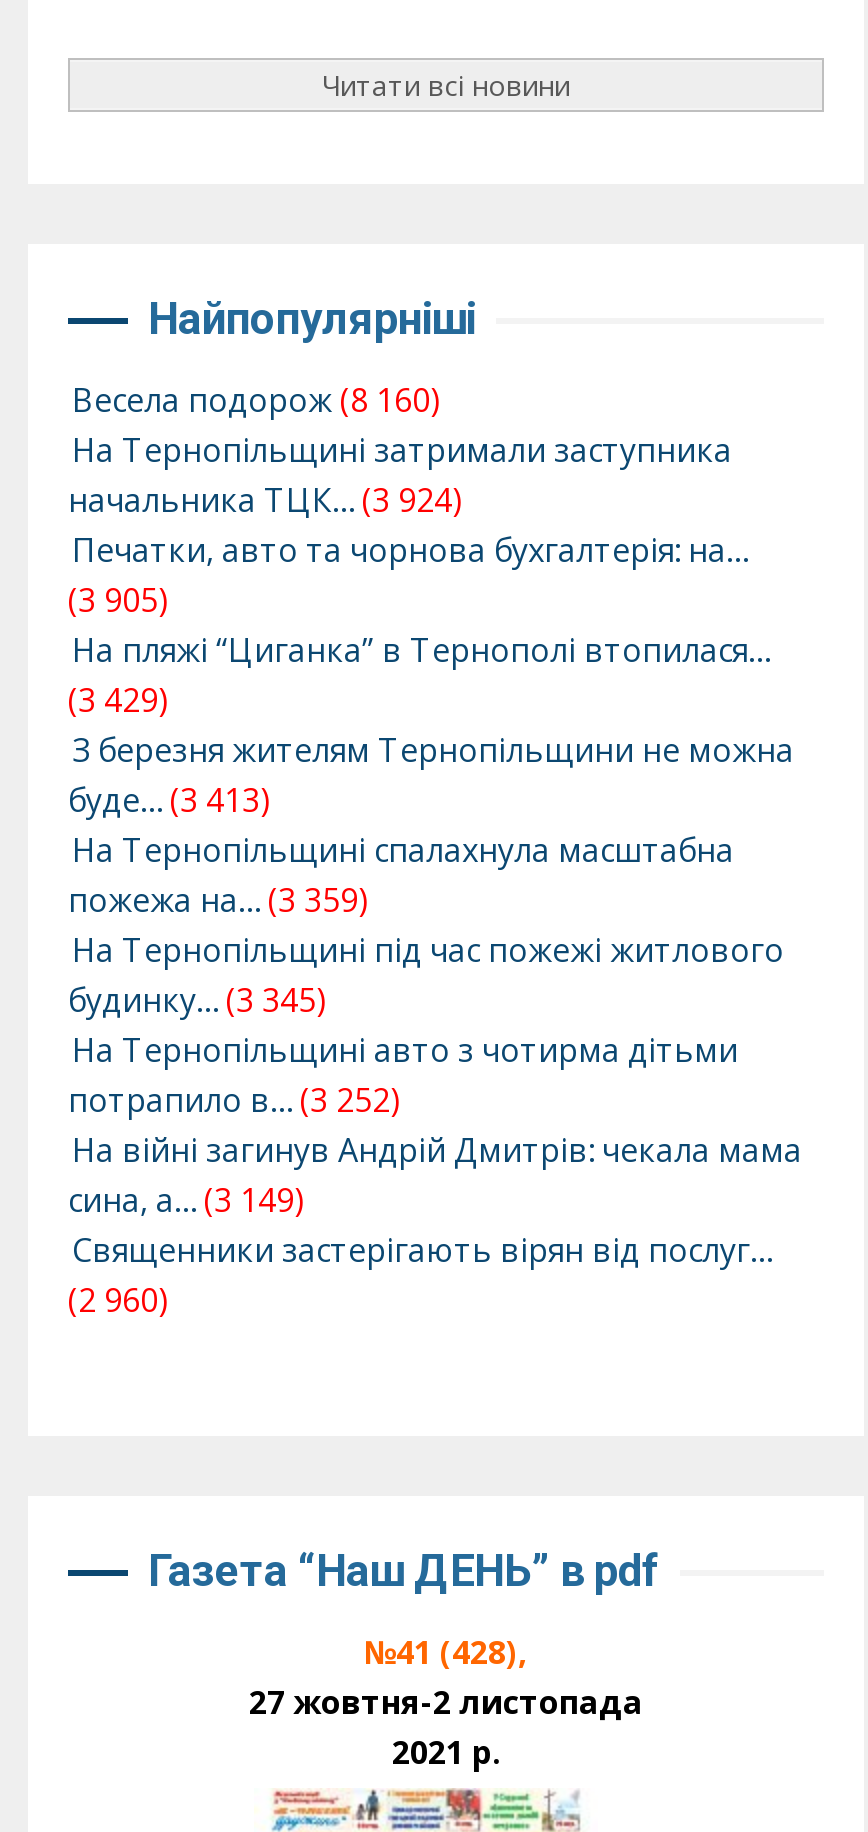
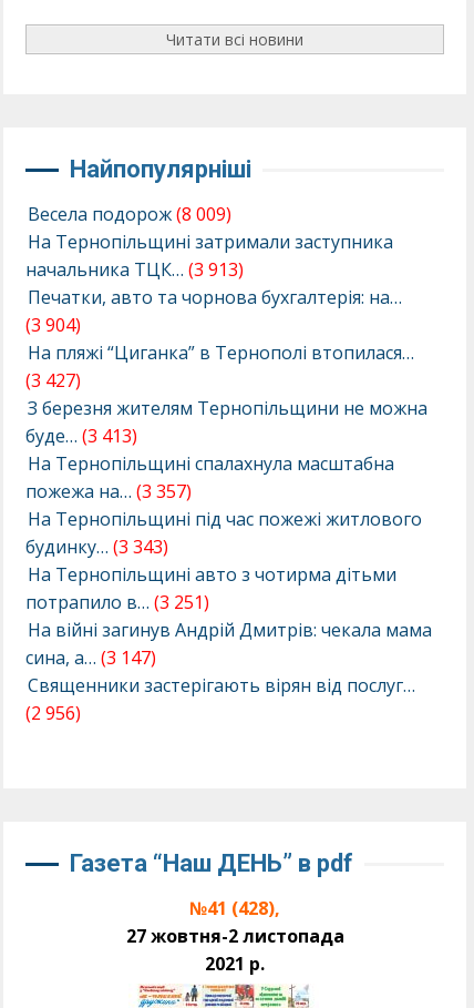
[72,378,440,422] Весела подорож (8 160) -> [28,202,231,226] Весела подорож (8 009)
[68,478,462,522] начальника ТЦК… (3 924) -> [25,257,244,282] начальника ТЦК… (3 913)
[68,578,168,622] (3 905) -> [25,313,81,337] (3 904)
[68,678,168,722] (3 429) -> [25,368,81,393] (3 427)
[68,878,368,922] пожежа на… (3 359) -> [25,479,192,503] пожежа на… (3 357)
[68,978,326,1022] будинку… (3 345) -> [25,534,168,559] будинку… (3 343)
[68,1078,400,1122] потрапило в… (3 252) -> [25,590,209,614] потрапило в… (3 251)
[68,1178,304,1222] сина, а… (3 149) -> [25,645,156,670] сина, а… (3 147)
[68,1278,168,1322] (2 960) -> [25,701,81,725] (2 956)

